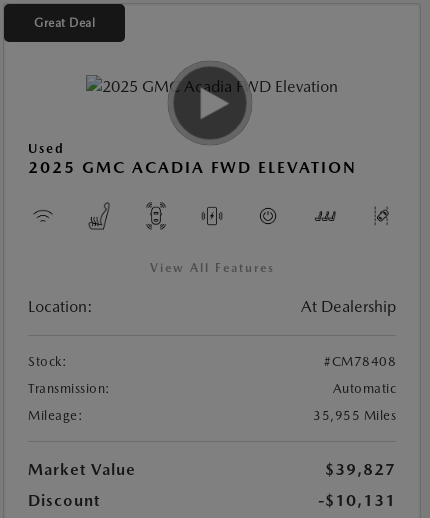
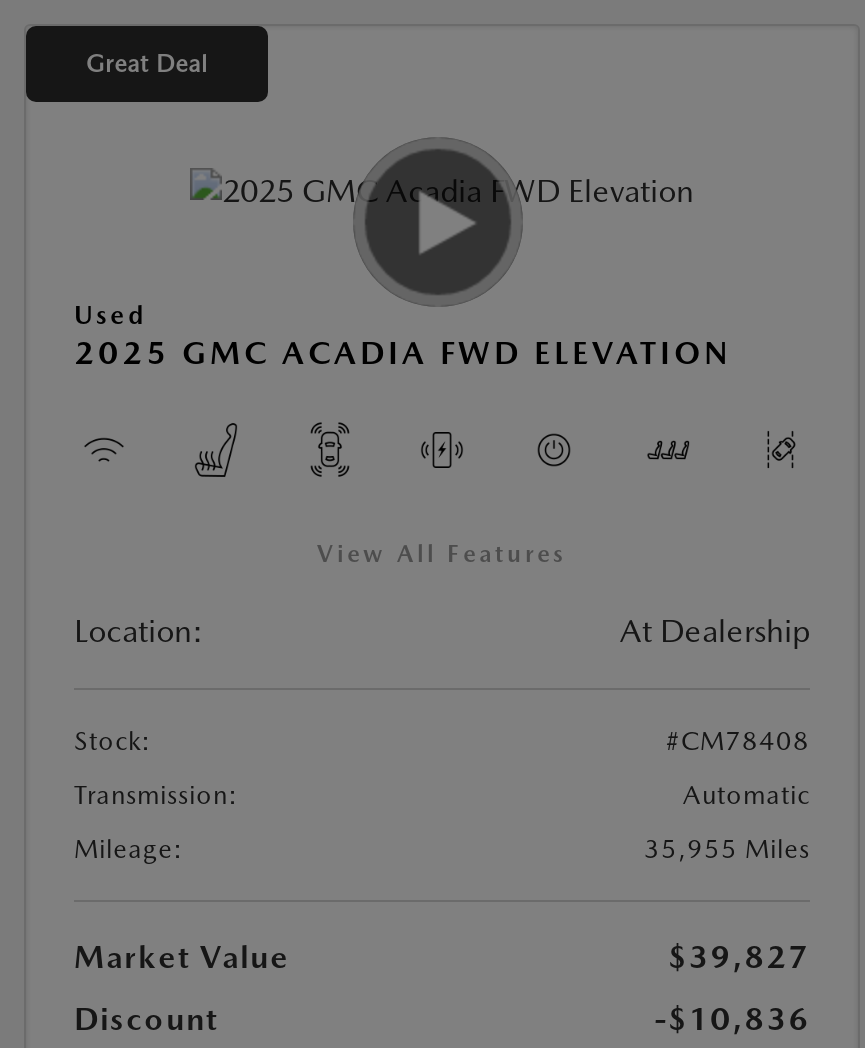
[318,491,396,510] -$10,131 -> [654,999,810,1037] -$10,836

